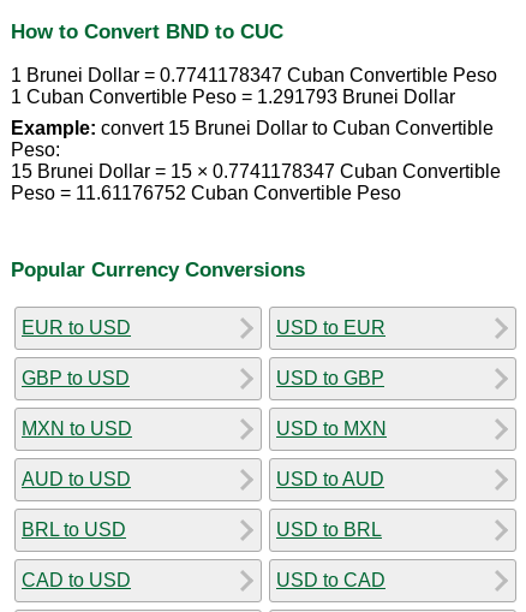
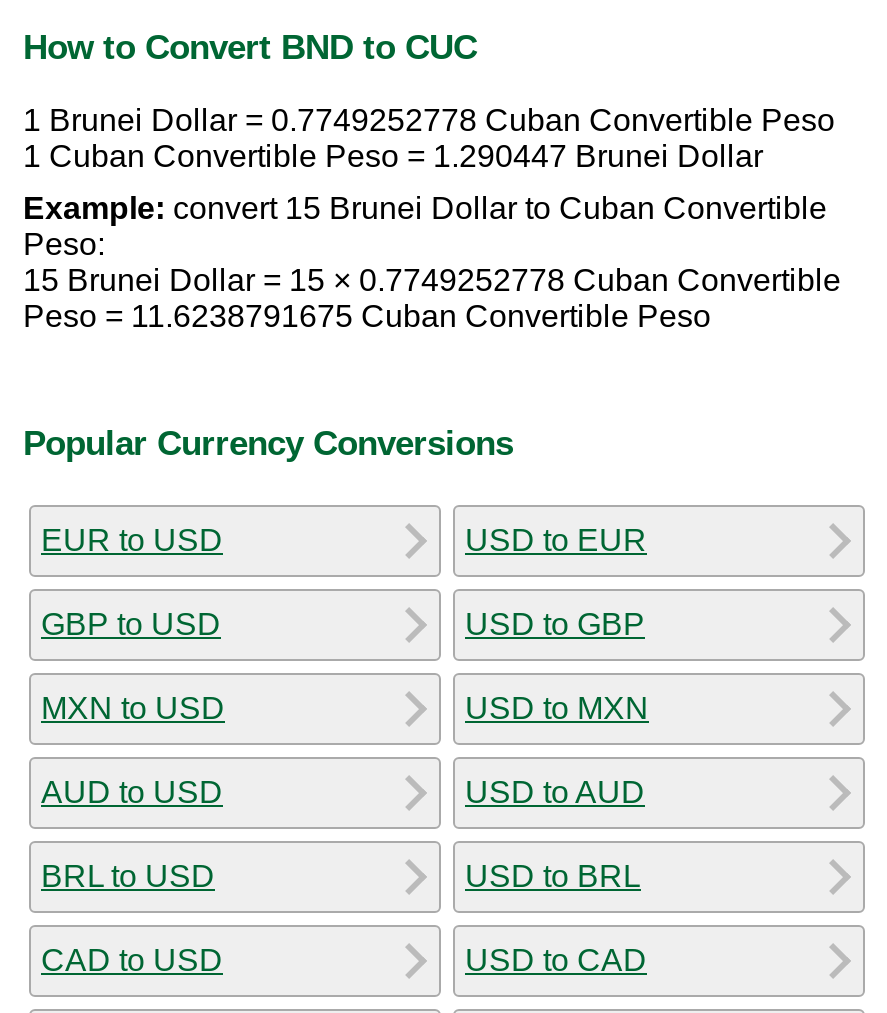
[11,65,497,86] 1 Brunei Dollar = 0.7741178347 Cuban Convertible Peso -> [23,104,835,138] 1 Brunei Dollar = 0.7749252778 Cuban Convertible Peso
[11,87,455,107] 1 Cuban Convertible Peso = 1.291793 Brunei Dollar -> [23,140,763,174] 1 Cuban Convertible Peso = 1.290447 Brunei Dollar
[11,161,501,182] 15 Brunei Dollar = 15 × 0.7741178347 Cuban Convertible -> [23,264,841,298] 15 Brunei Dollar = 15 × 0.7749252778 Cuban Convertible
[11,183,401,204] Peso = 11.61176752 Cuban Convertible Peso -> [23,300,711,334] Peso = 11.6238791675 Cuban Convertible Peso

